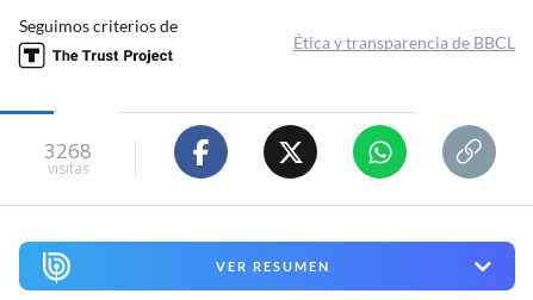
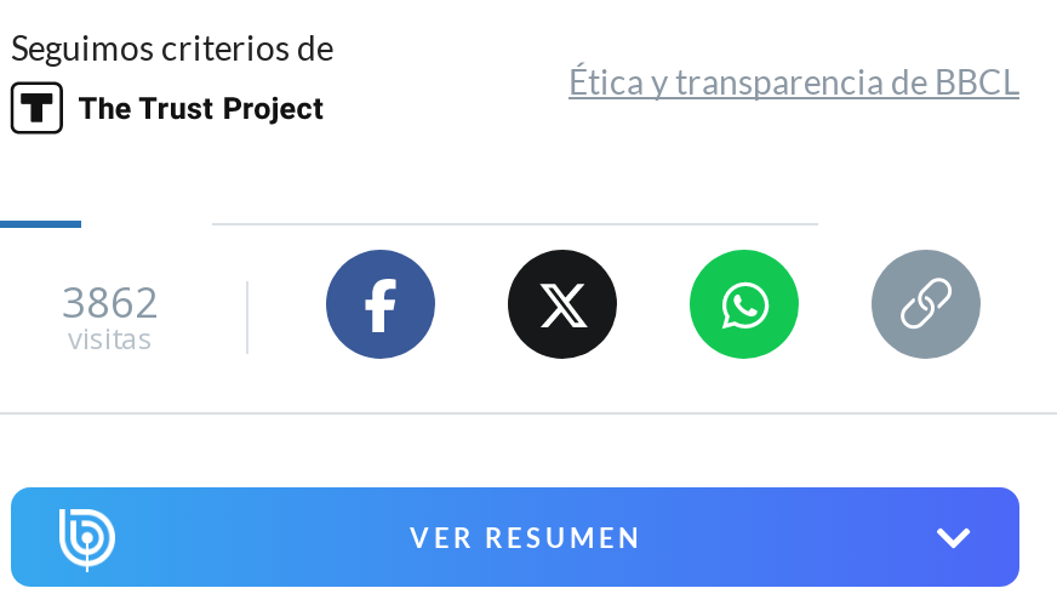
[44,137,92,164] 3268 -> [62,274,159,330] 3862

